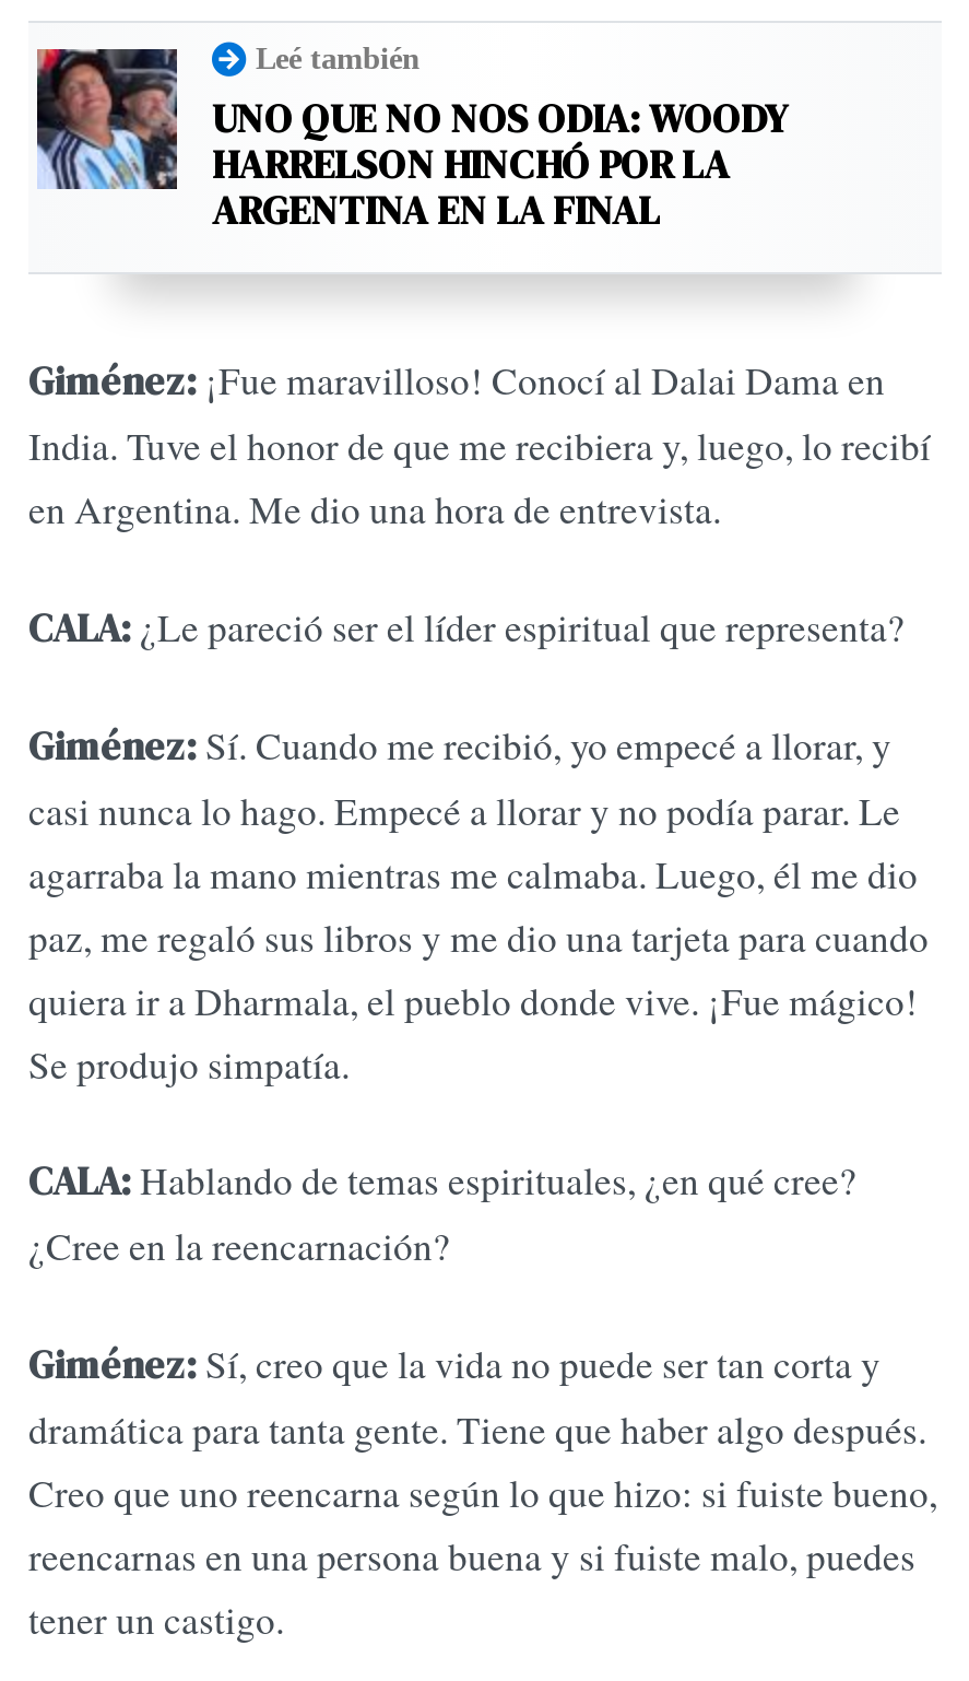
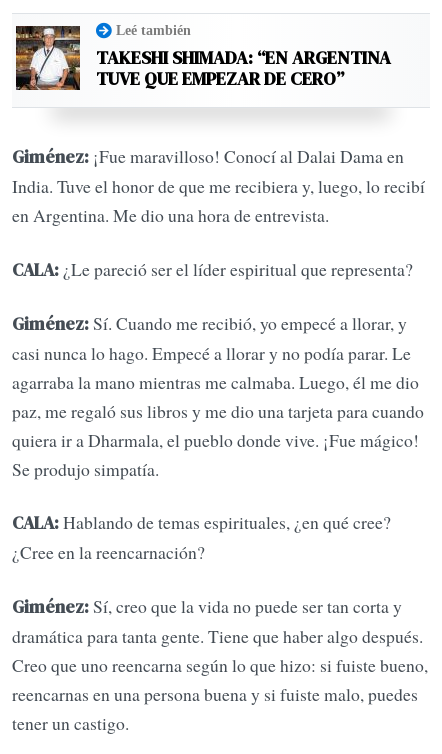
[35,47,789,238] [image] | UNO QUE NO NOS ODIA: WOODY | HARRELSON HINCHÓ POR LA | ARGENTINA EN LA FINAL -> [15,25,391,91] [image] | TAKESHI SHIMADA: “EN ARGENTINA | TUVE QUE EMPEZAR DE CERO”

